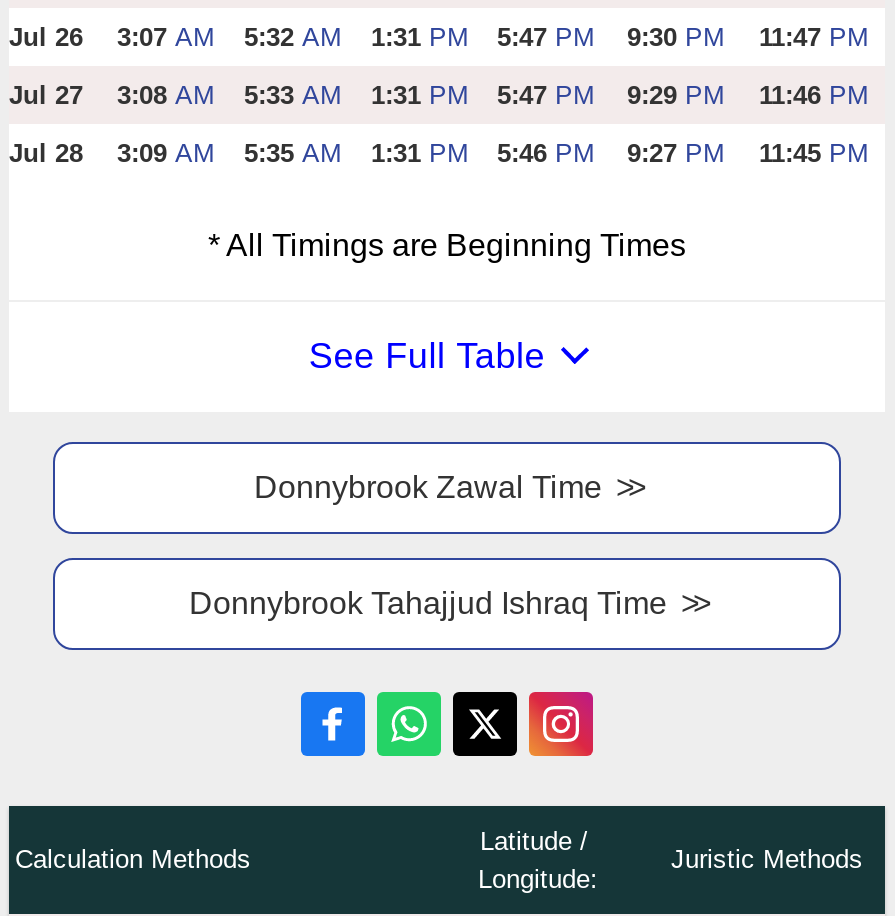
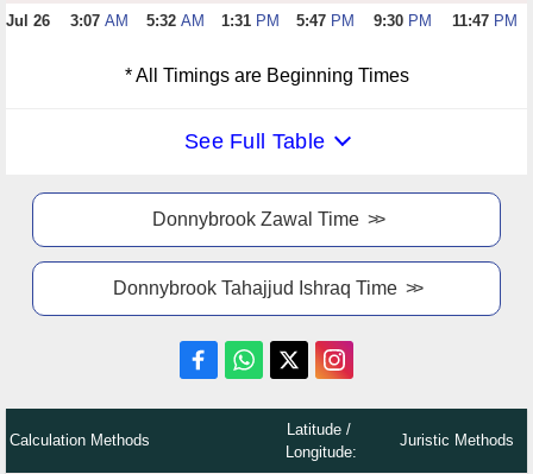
[9,80,869,168] Jul 27 | 3:08 AM | 5:33 AM | 1:31 PM | 5:47 PM | 9:29 PM | 11:46 PM | Jul 28 | 3:09 AM | 5:35 AM | 1:31 PM | 5:46 PM | 9:27 PM | 11:45 PM -> none

